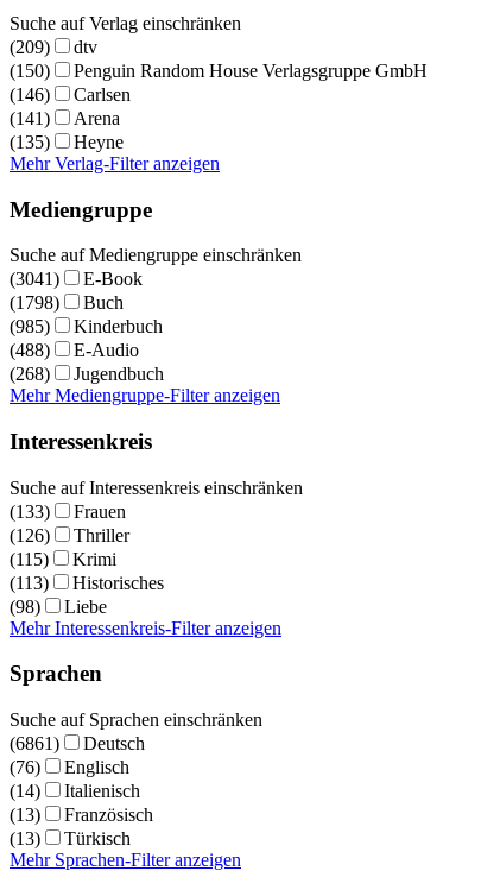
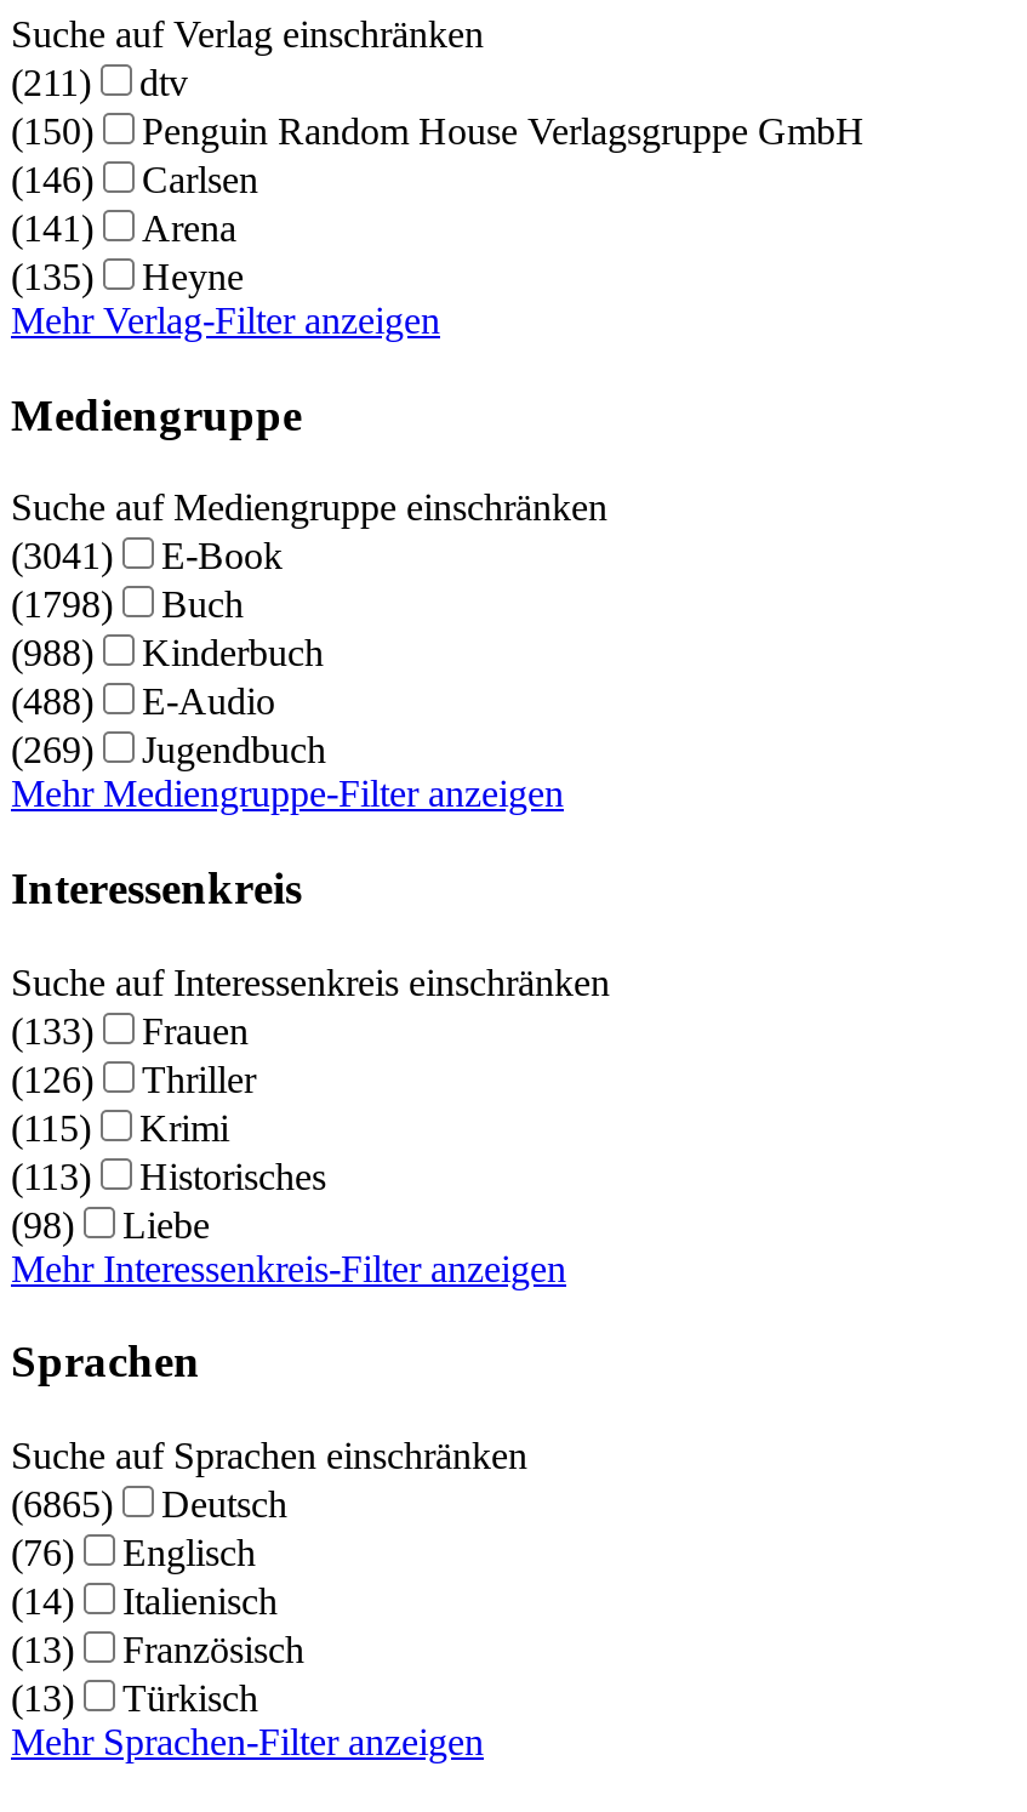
[10,37,97,57] (209) dtv -> [11,61,188,103] (211) dtv
[10,316,163,337] (985) Kinderbuch -> [11,633,324,674] (988) Kinderbuch
[10,364,164,384] (268) Jugendbuch -> [11,730,326,771] (269) Jugendbuch
[10,733,145,754] (6861) Deutsch -> [11,1484,287,1525] (6865) Deutsch

